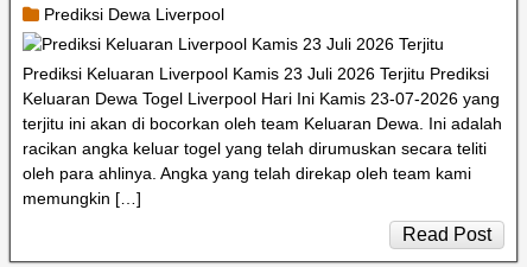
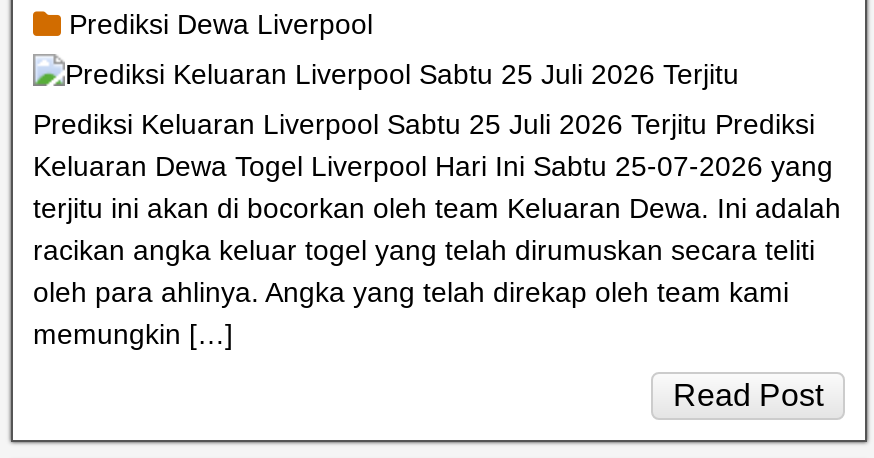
[23,64,489,83] Prediksi Keluaran Liverpool Kamis 23 Juli 2026 Terjitu Prediksi -> [33,108,815,140] Prediksi Keluaran Liverpool Sabtu 25 Juli 2026 Terjitu Prediksi
[23,89,500,108] Keluaran Dewa Togel Liverpool Hari Ini Kamis 23-07-2026 yang -> [33,150,833,182] Keluaran Dewa Togel Liverpool Hari Ini Sabtu 25-07-2026 yang

